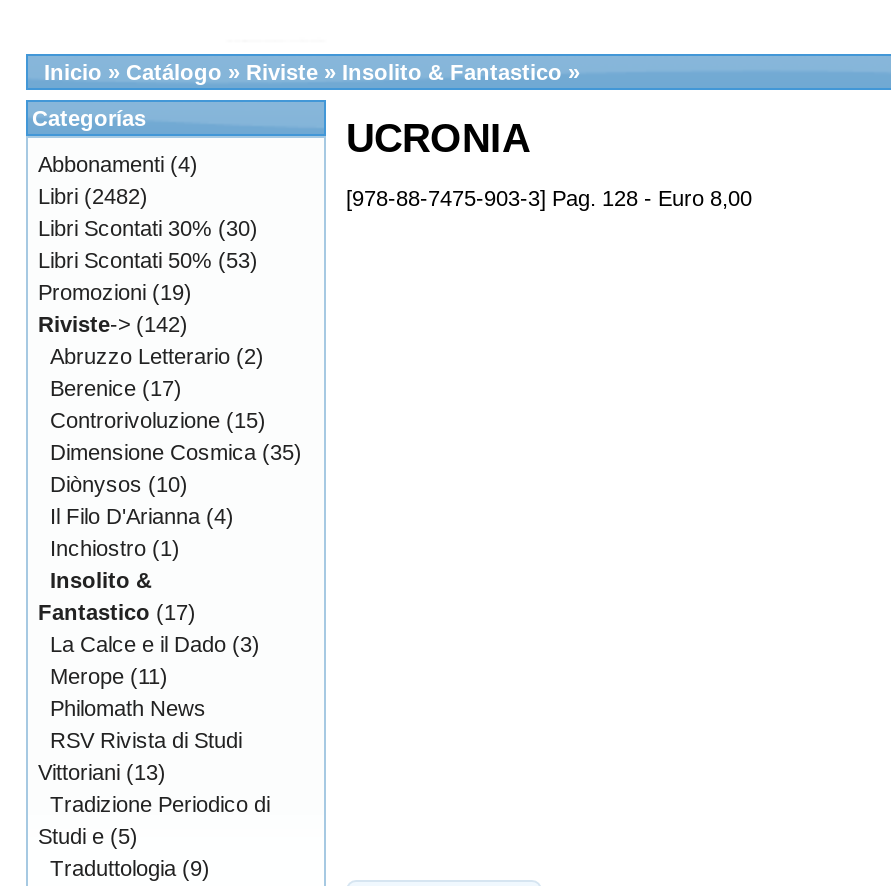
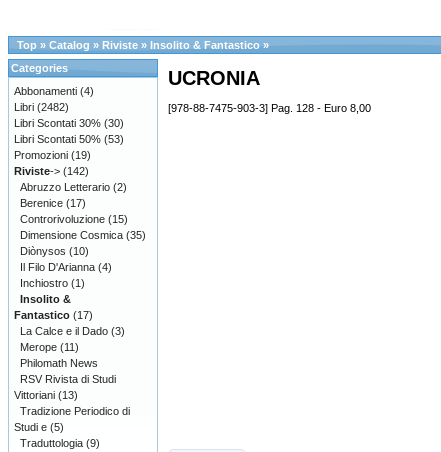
[44,60,580,84] Inicio» Catálogo» Riviste» Insolito & Fantastico» -> [17,39,269,51] Top» Catalog» Riviste» Insolito & Fantastico»
[32,106,146,130] Categorías -> [11,62,68,74] Categories

